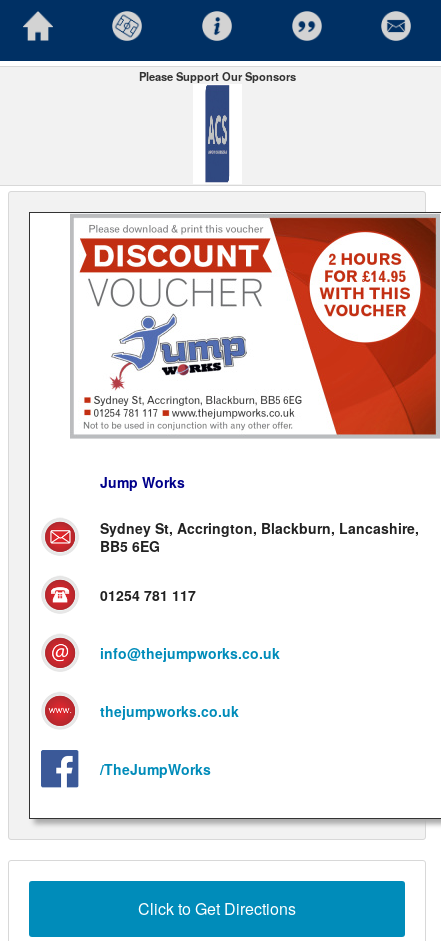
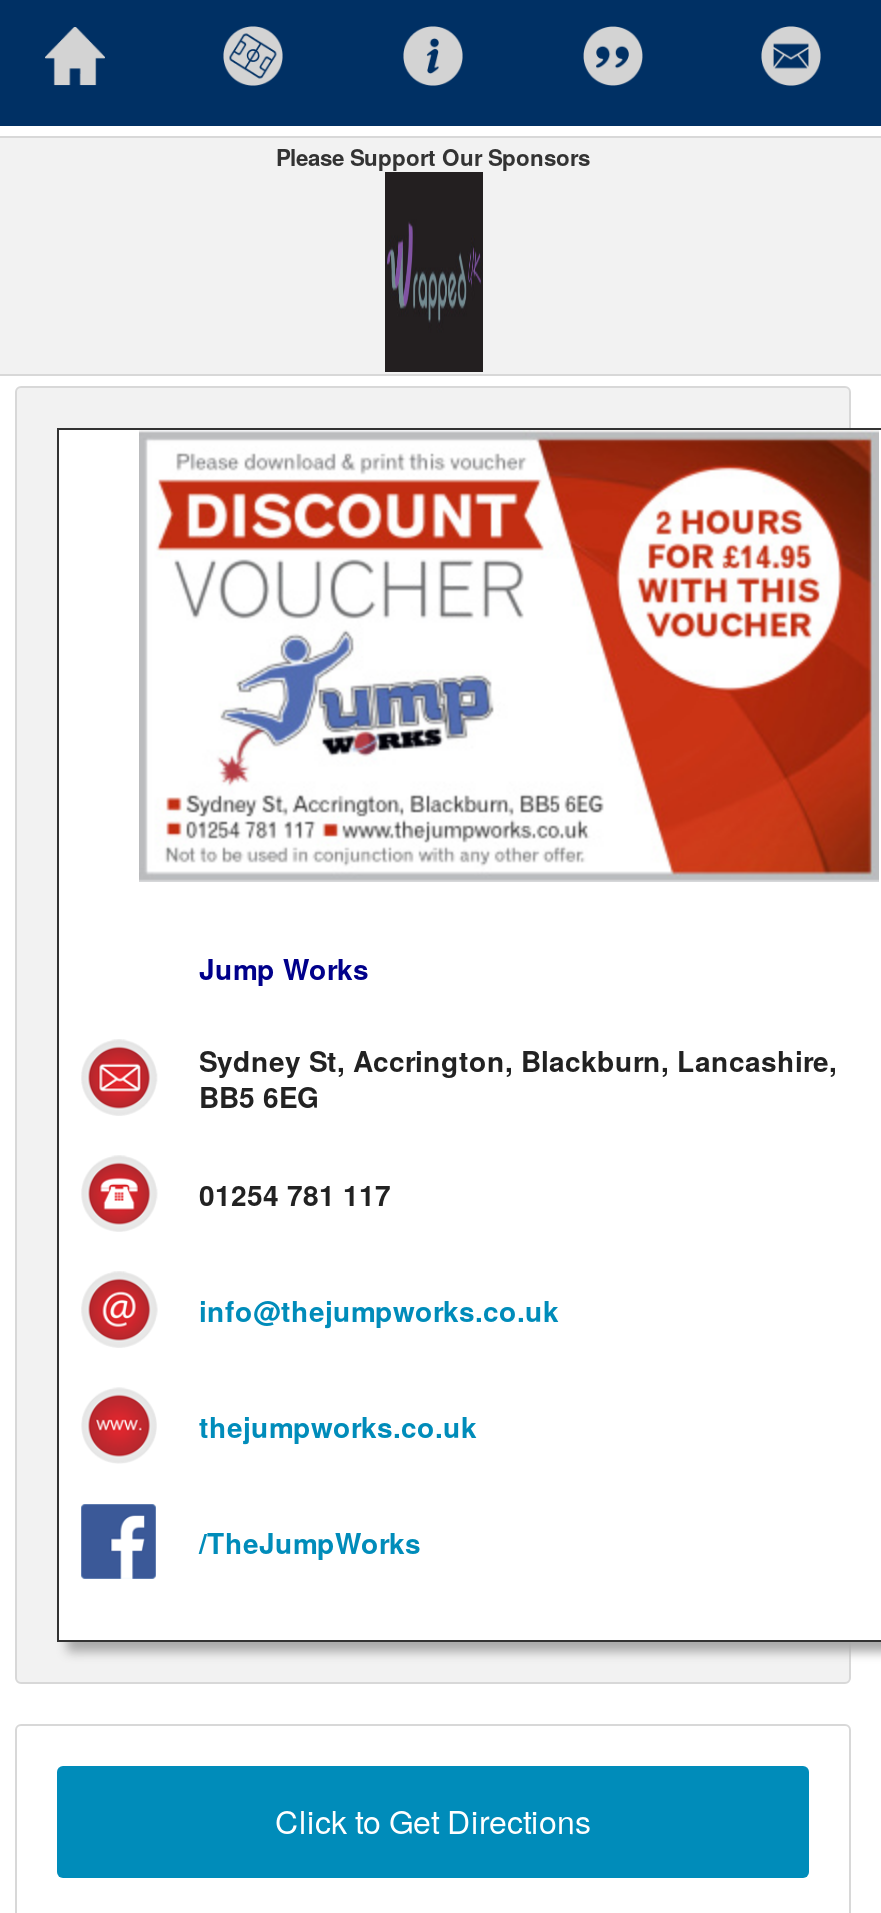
[193,87,242,184] [image] -> [383,178,485,374] [image]

